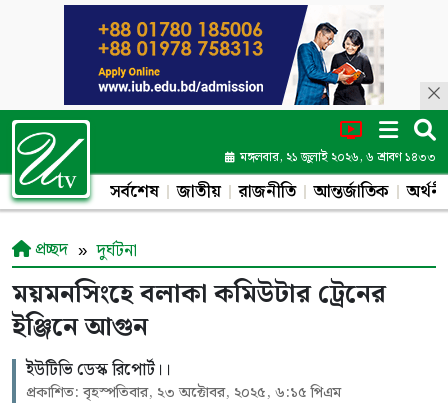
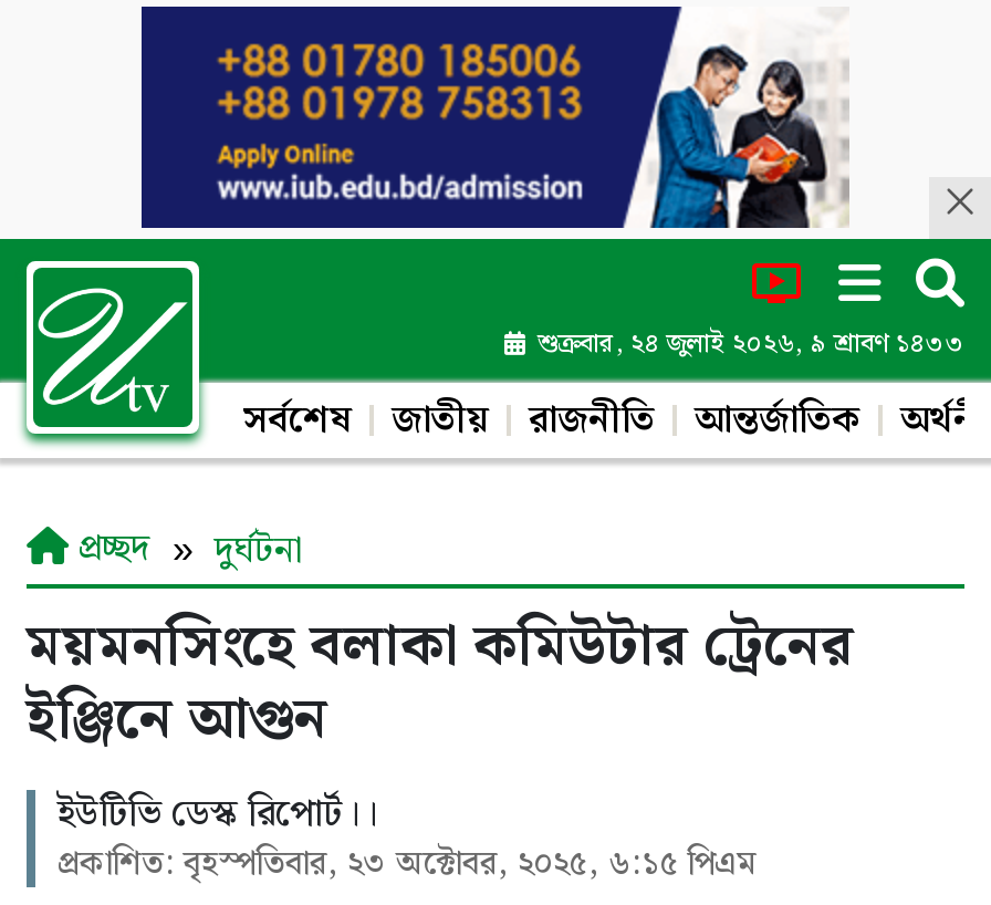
[237,147,436,166] মঙ্গলবার, ২১ জুলাই ২০২৬, ৬ শ্রাবণ ১৪৩৩ -> [531,322,964,364] শুক্রবার, ২৪ জুলাই ২০২৬, ৯ শ্রাবণ ১৪৩৩

